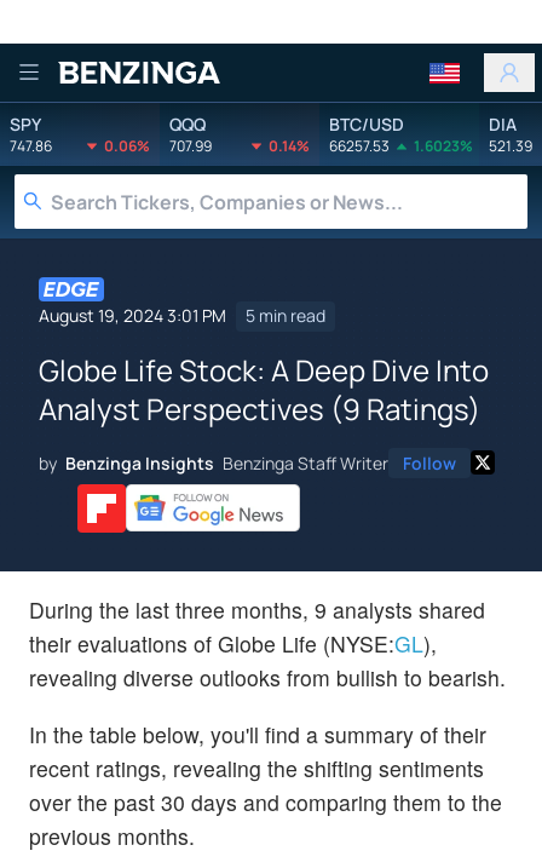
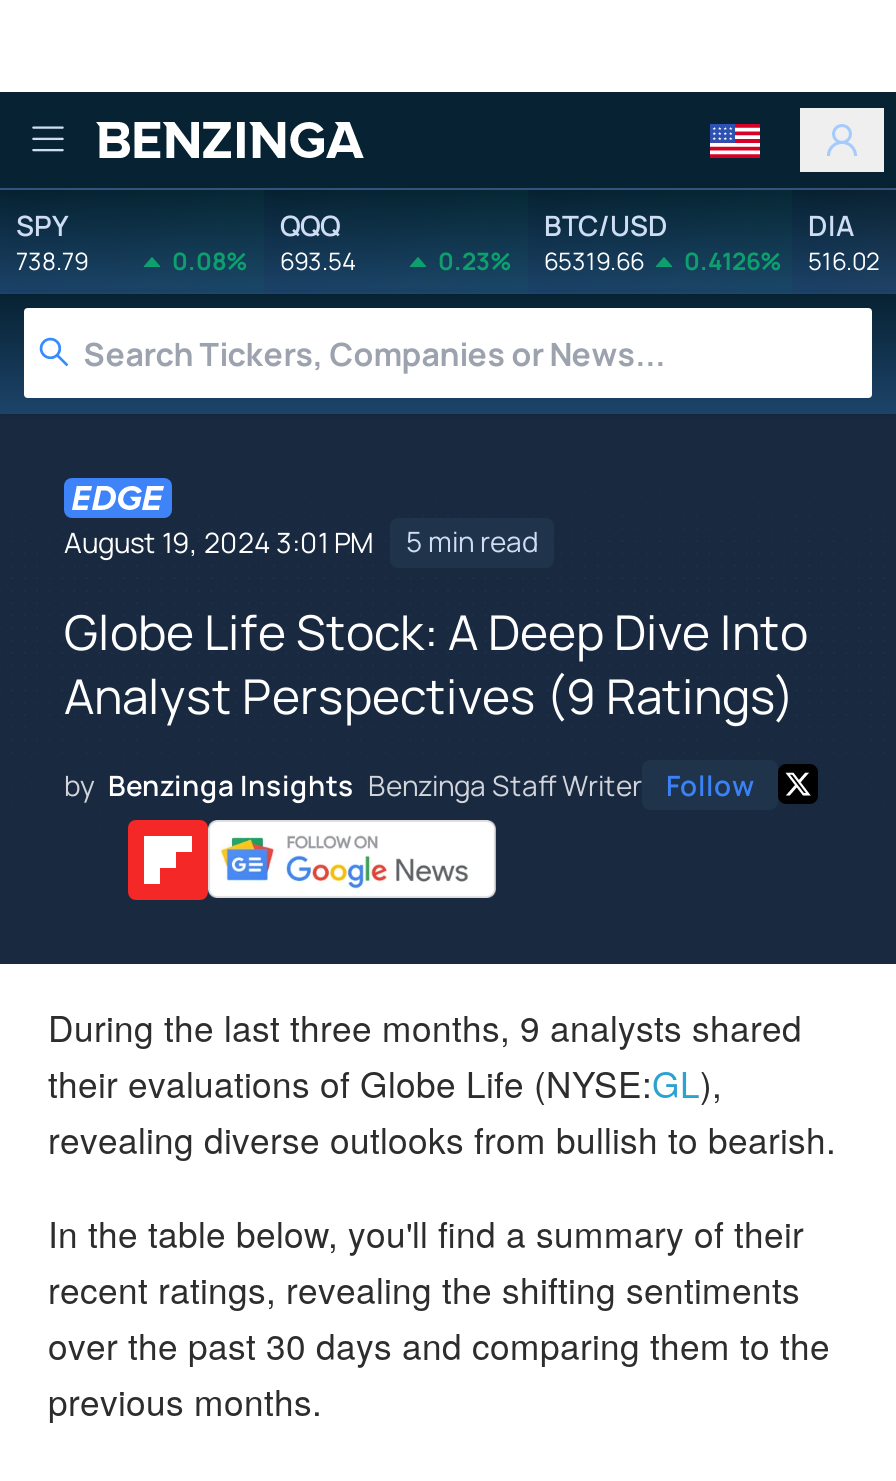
[10,135,52,156] 747.86 -> [16,243,88,277] 738.79
[104,135,150,156] 0.06% -> [172,243,248,277] 0.08%
[169,135,212,156] 707.99 -> [280,243,356,277] 693.54
[269,135,310,156] 0.14% -> [438,243,512,277] 0.23%
[329,135,390,156] 66257.53 -> [544,243,644,277] 65319.66
[414,135,473,156] 1.6023% -> [684,243,782,277] 0.4126%
[489,135,532,156] 521.39 -> [808,243,880,277] 516.02

